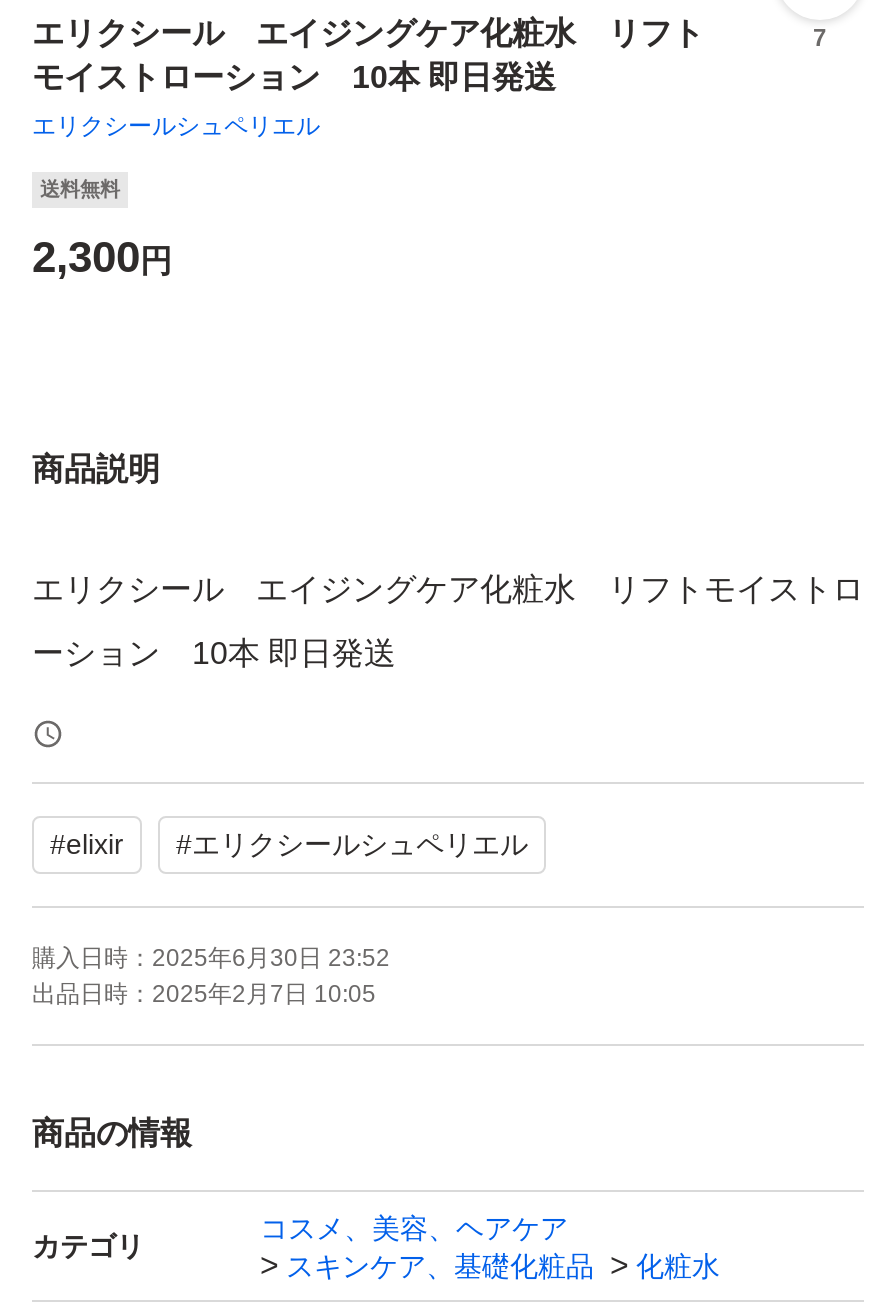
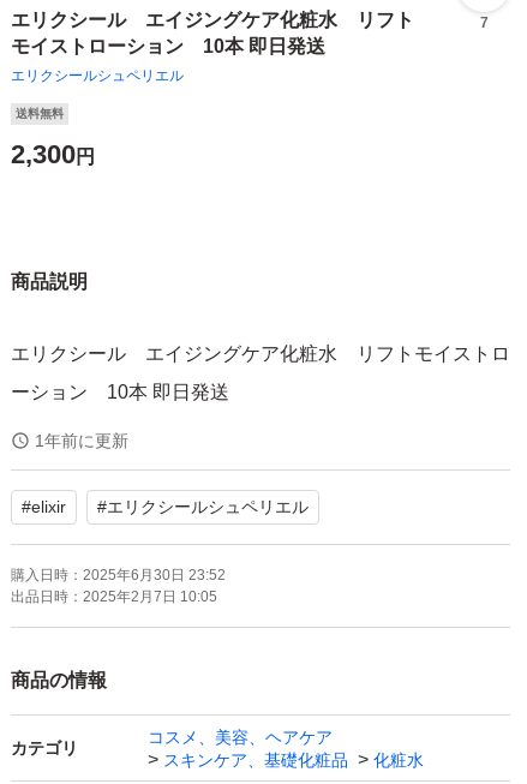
none -> [35,432,128,451] 1年前に更新

